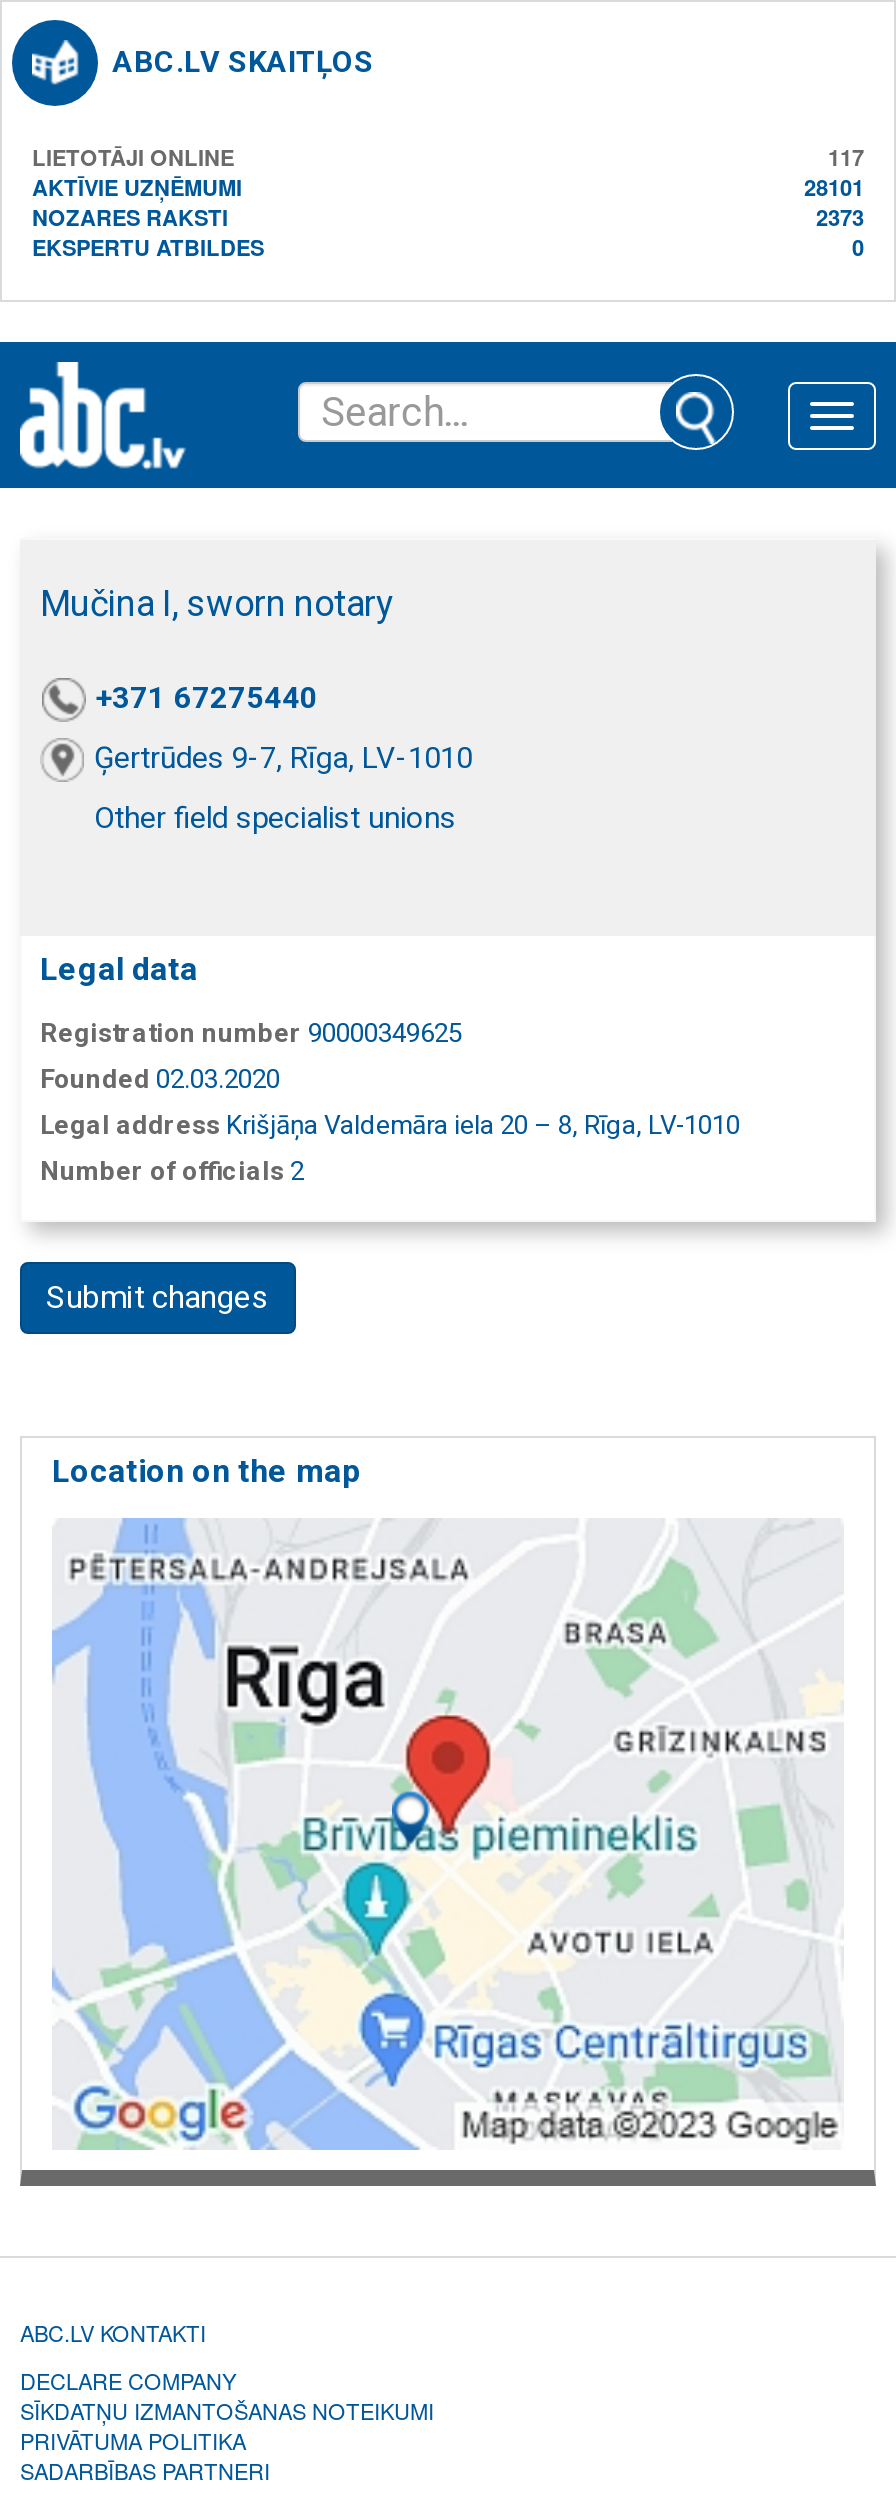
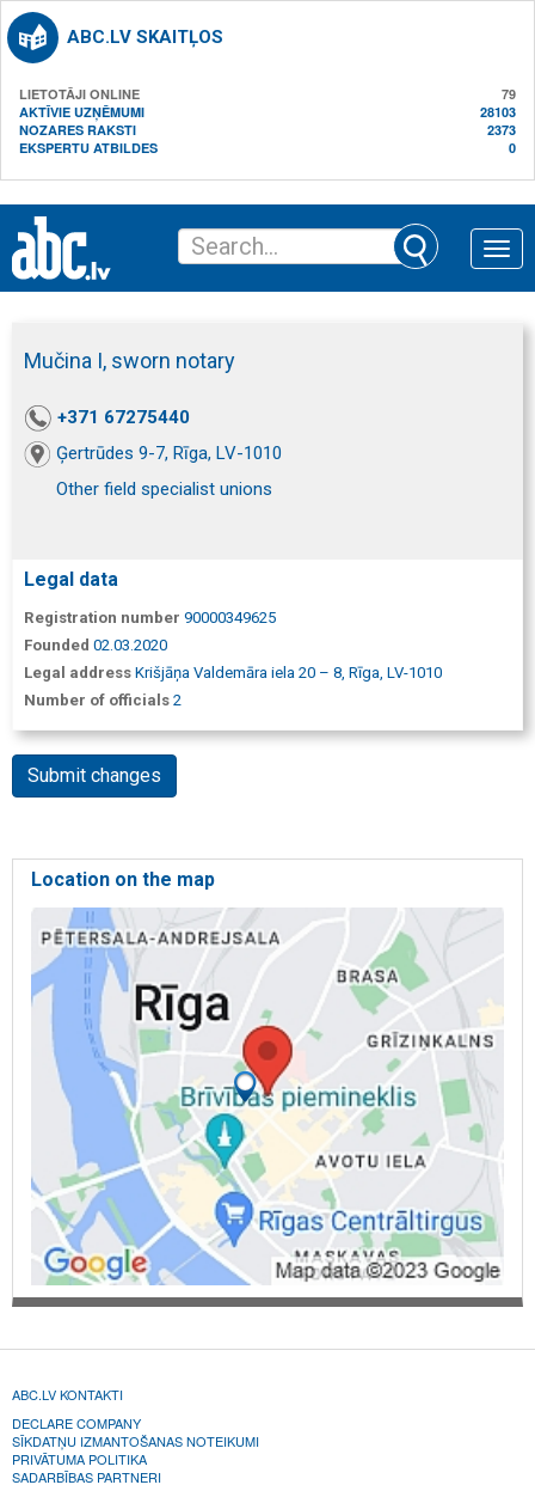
[828,142,864,172] 117 -> [502,85,516,103] 79
[804,172,864,202] 28101 -> [480,103,516,121] 28103

